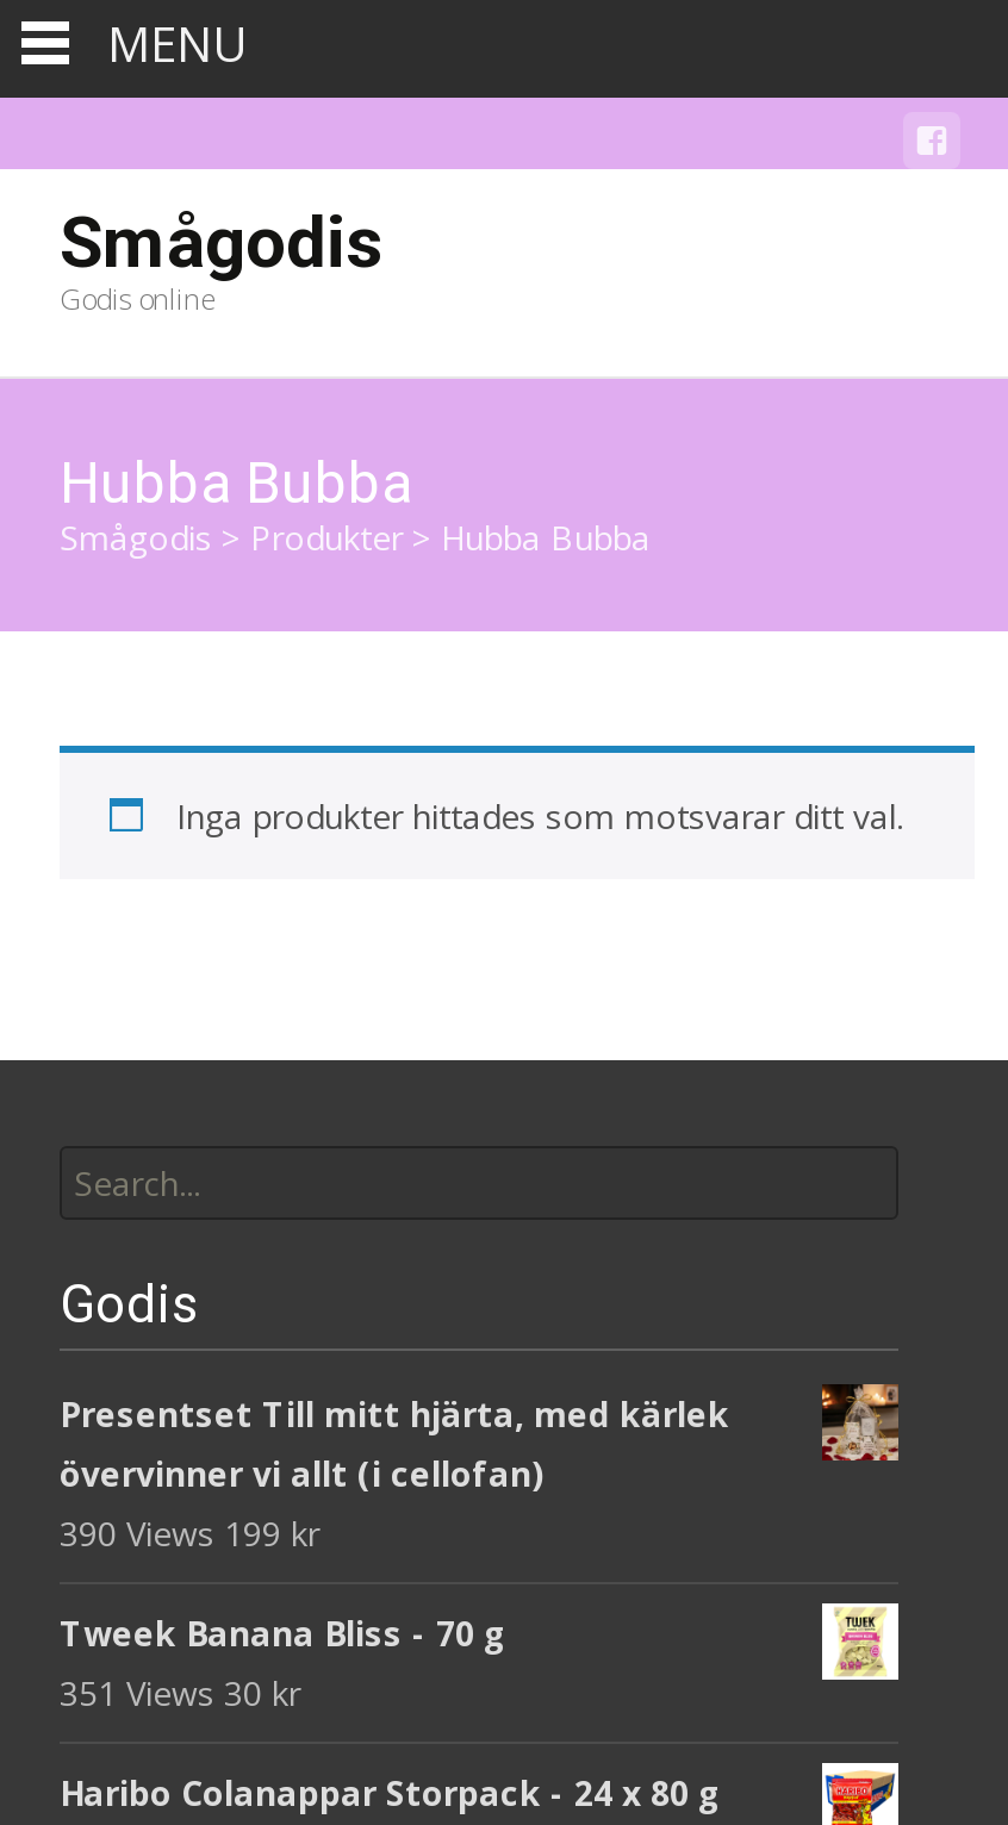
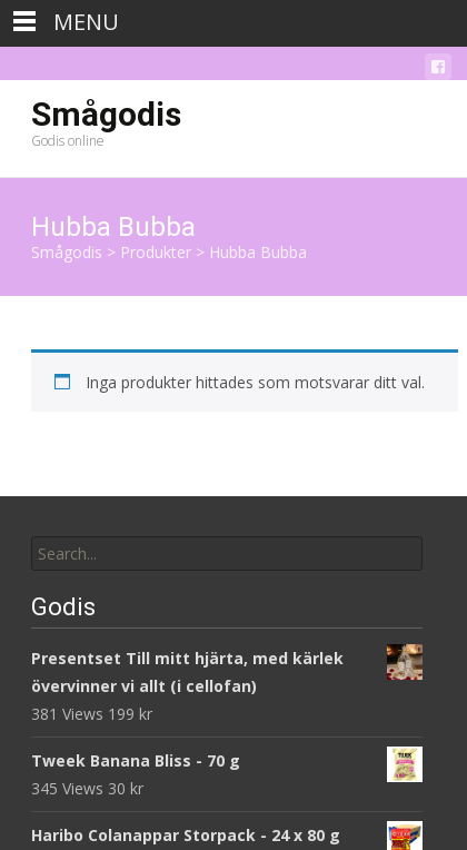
[60,1511,319,1556] 390 Views 199 kr -> [31,703,152,724] 381 Views 199 kr
[60,1670,300,1715] 351 Views 30 kr -> [31,778,143,799] 345 Views 30 kr

